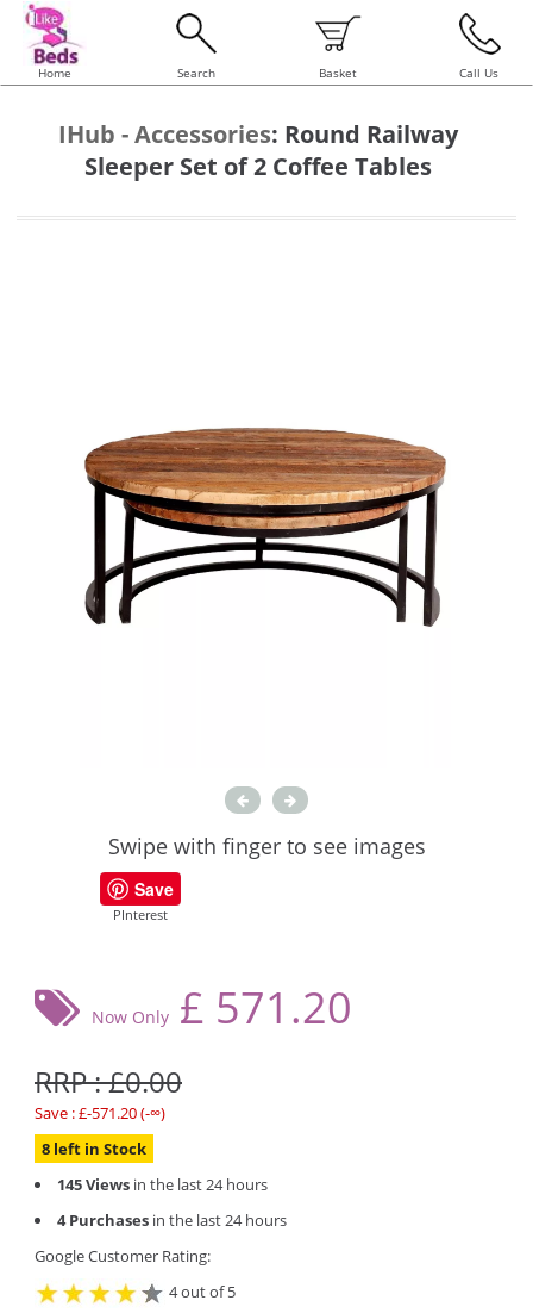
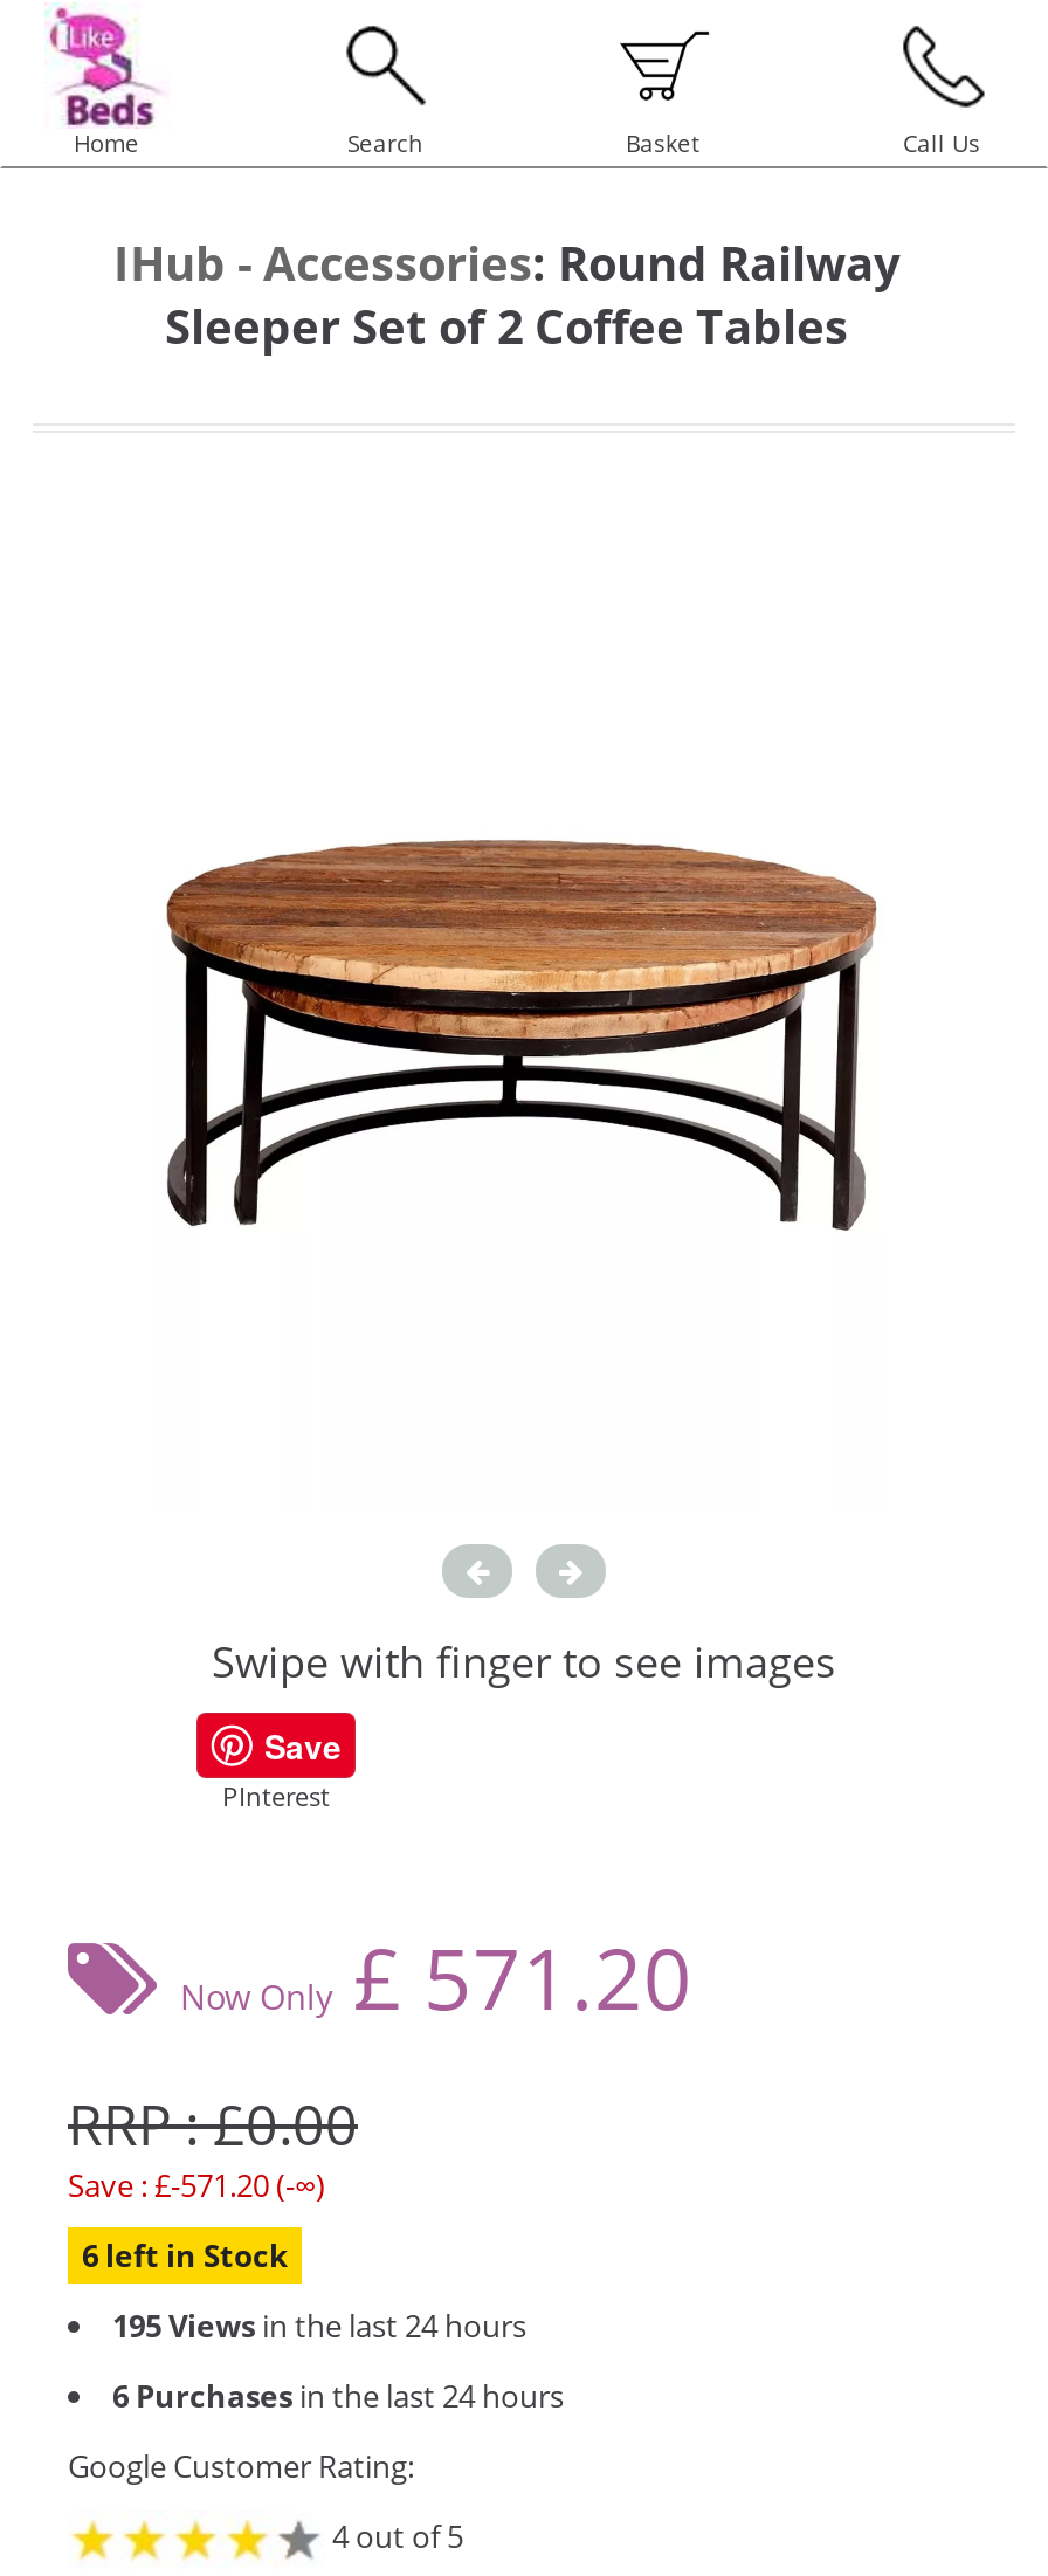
[42,1138,146,1159] 8 left in Stock -> [82,2234,288,2277] 6 left in Stock
[57,1174,268,1195] 145 Views in the last 24 hours -> [112,2305,526,2347] 195 Views in the last 24 hours
[57,1209,287,1231] 4 Purchases in the last 24 hours -> [112,2375,564,2417] 6 Purchases in the last 24 hours

